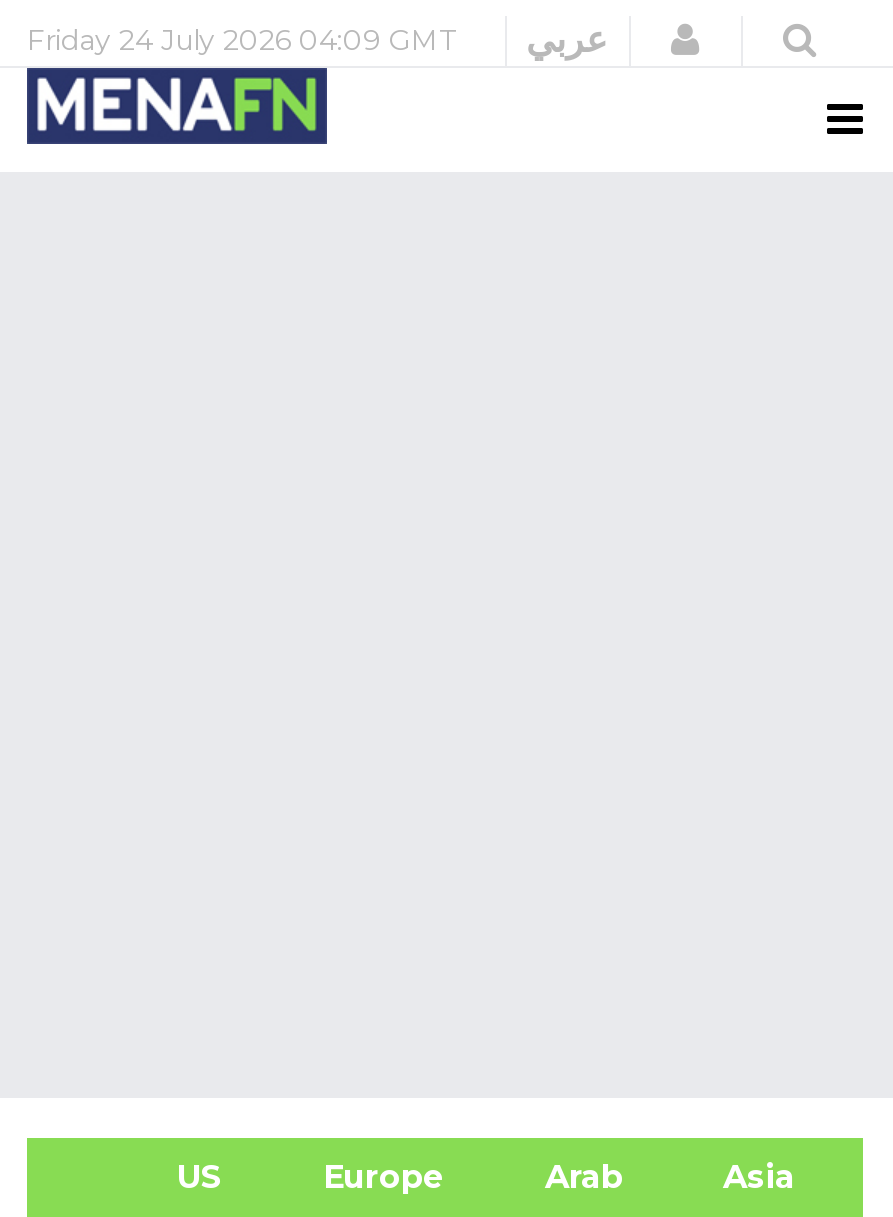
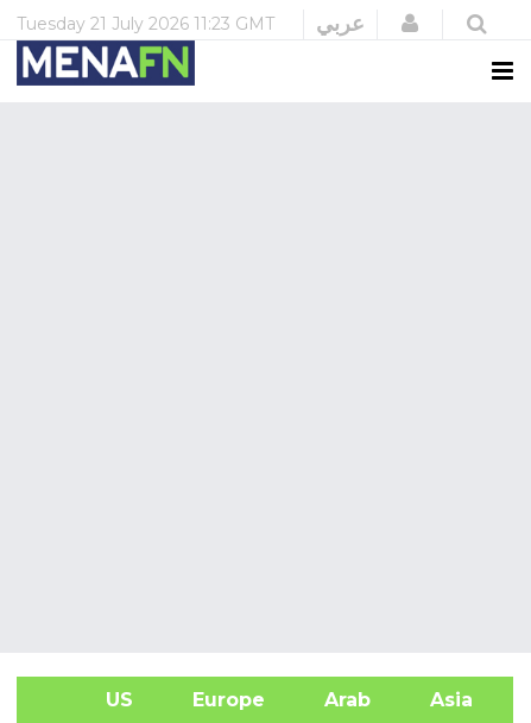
[27,22,455,58] Friday 24 July 2026 04:09 GMT -> [17,13,274,34] Tuesday 21 July 2026 11:23 GMT

